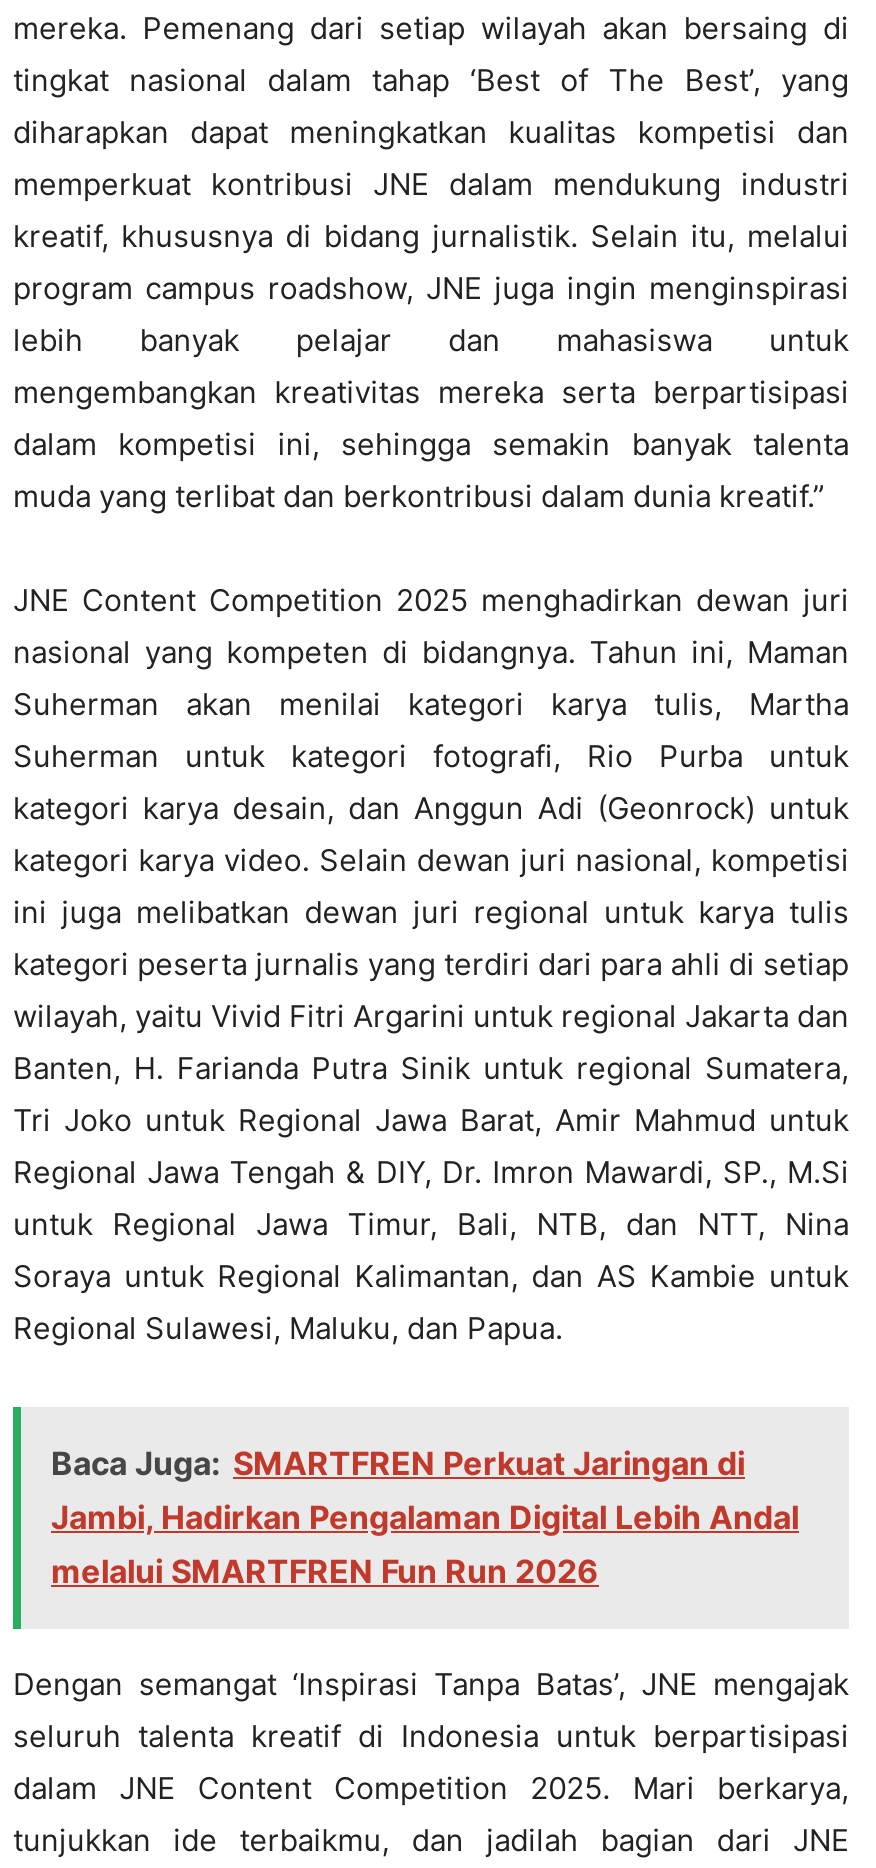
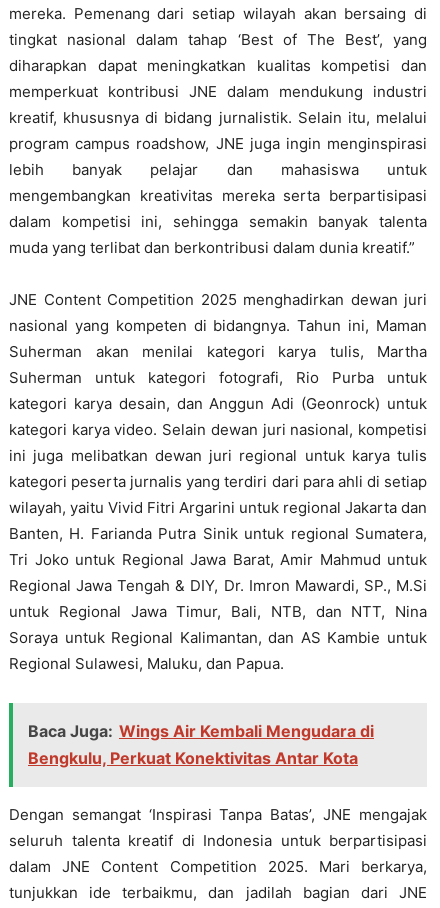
[51,1443,799,1591] Baca Juga: SMARTFREN Perkuat Jaringan di | Jambi, Hadirkan Pengalaman Digital Lebih Andal | melalui SMARTFREN Fun Run 2026 -> [28,721,374,768] Baca Juga: Wings Air Kembali Mengudara di | Bengkulu, Perkuat Konektivitas Antar Kota

